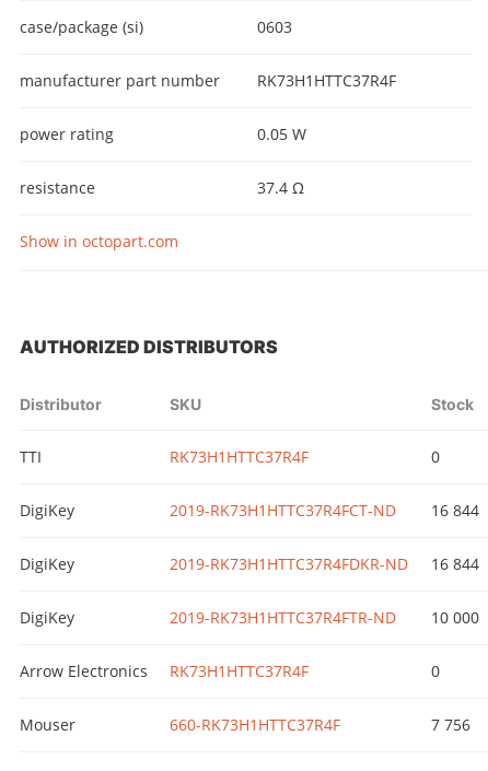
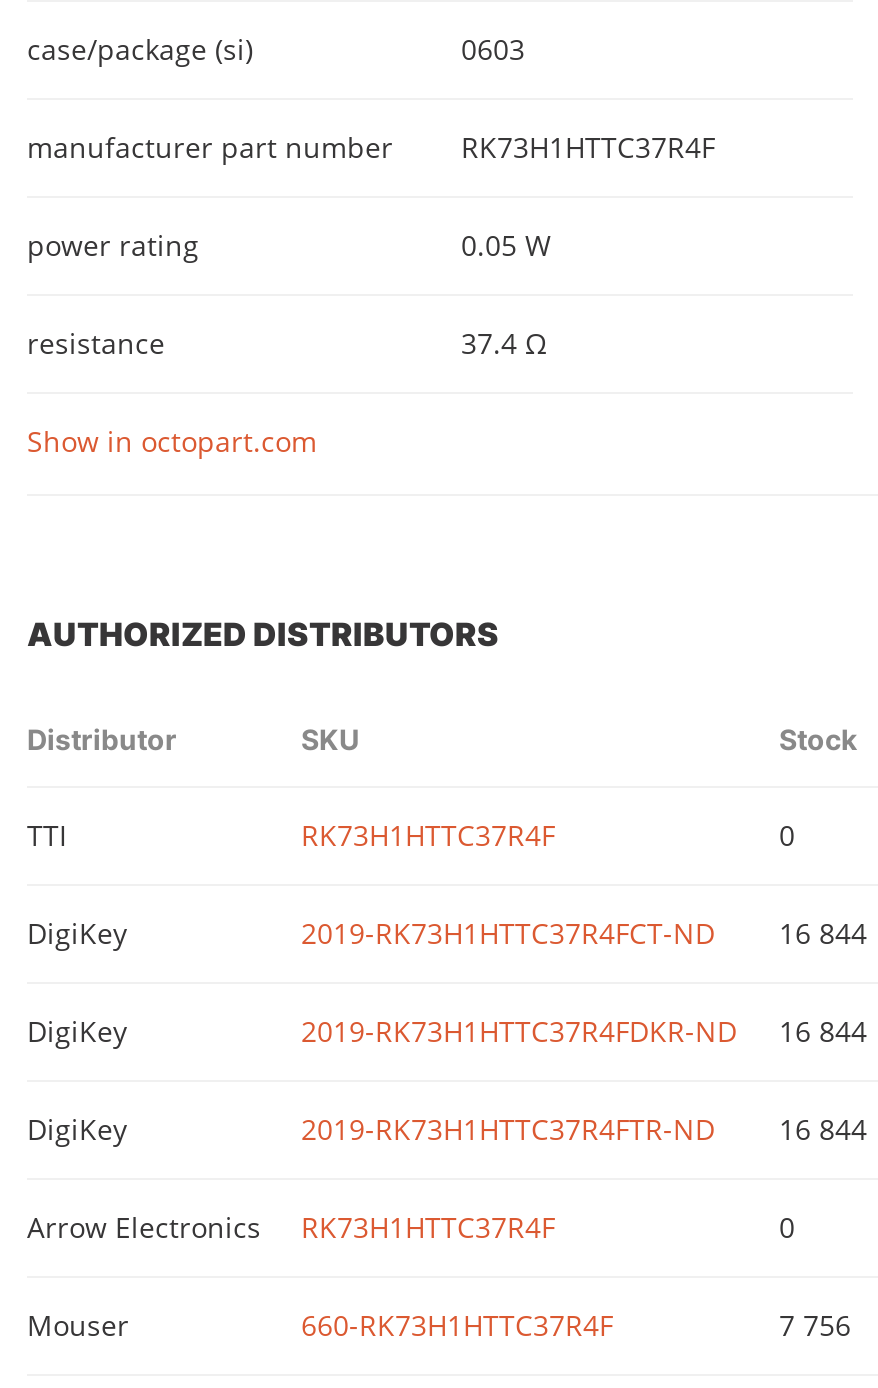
[170,607,479,628] 2019-RK73H1HTTC37R4FTR-ND 10 000 -> [301,1111,867,1149] 2019-RK73H1HTTC37R4FTR-ND 16 844

